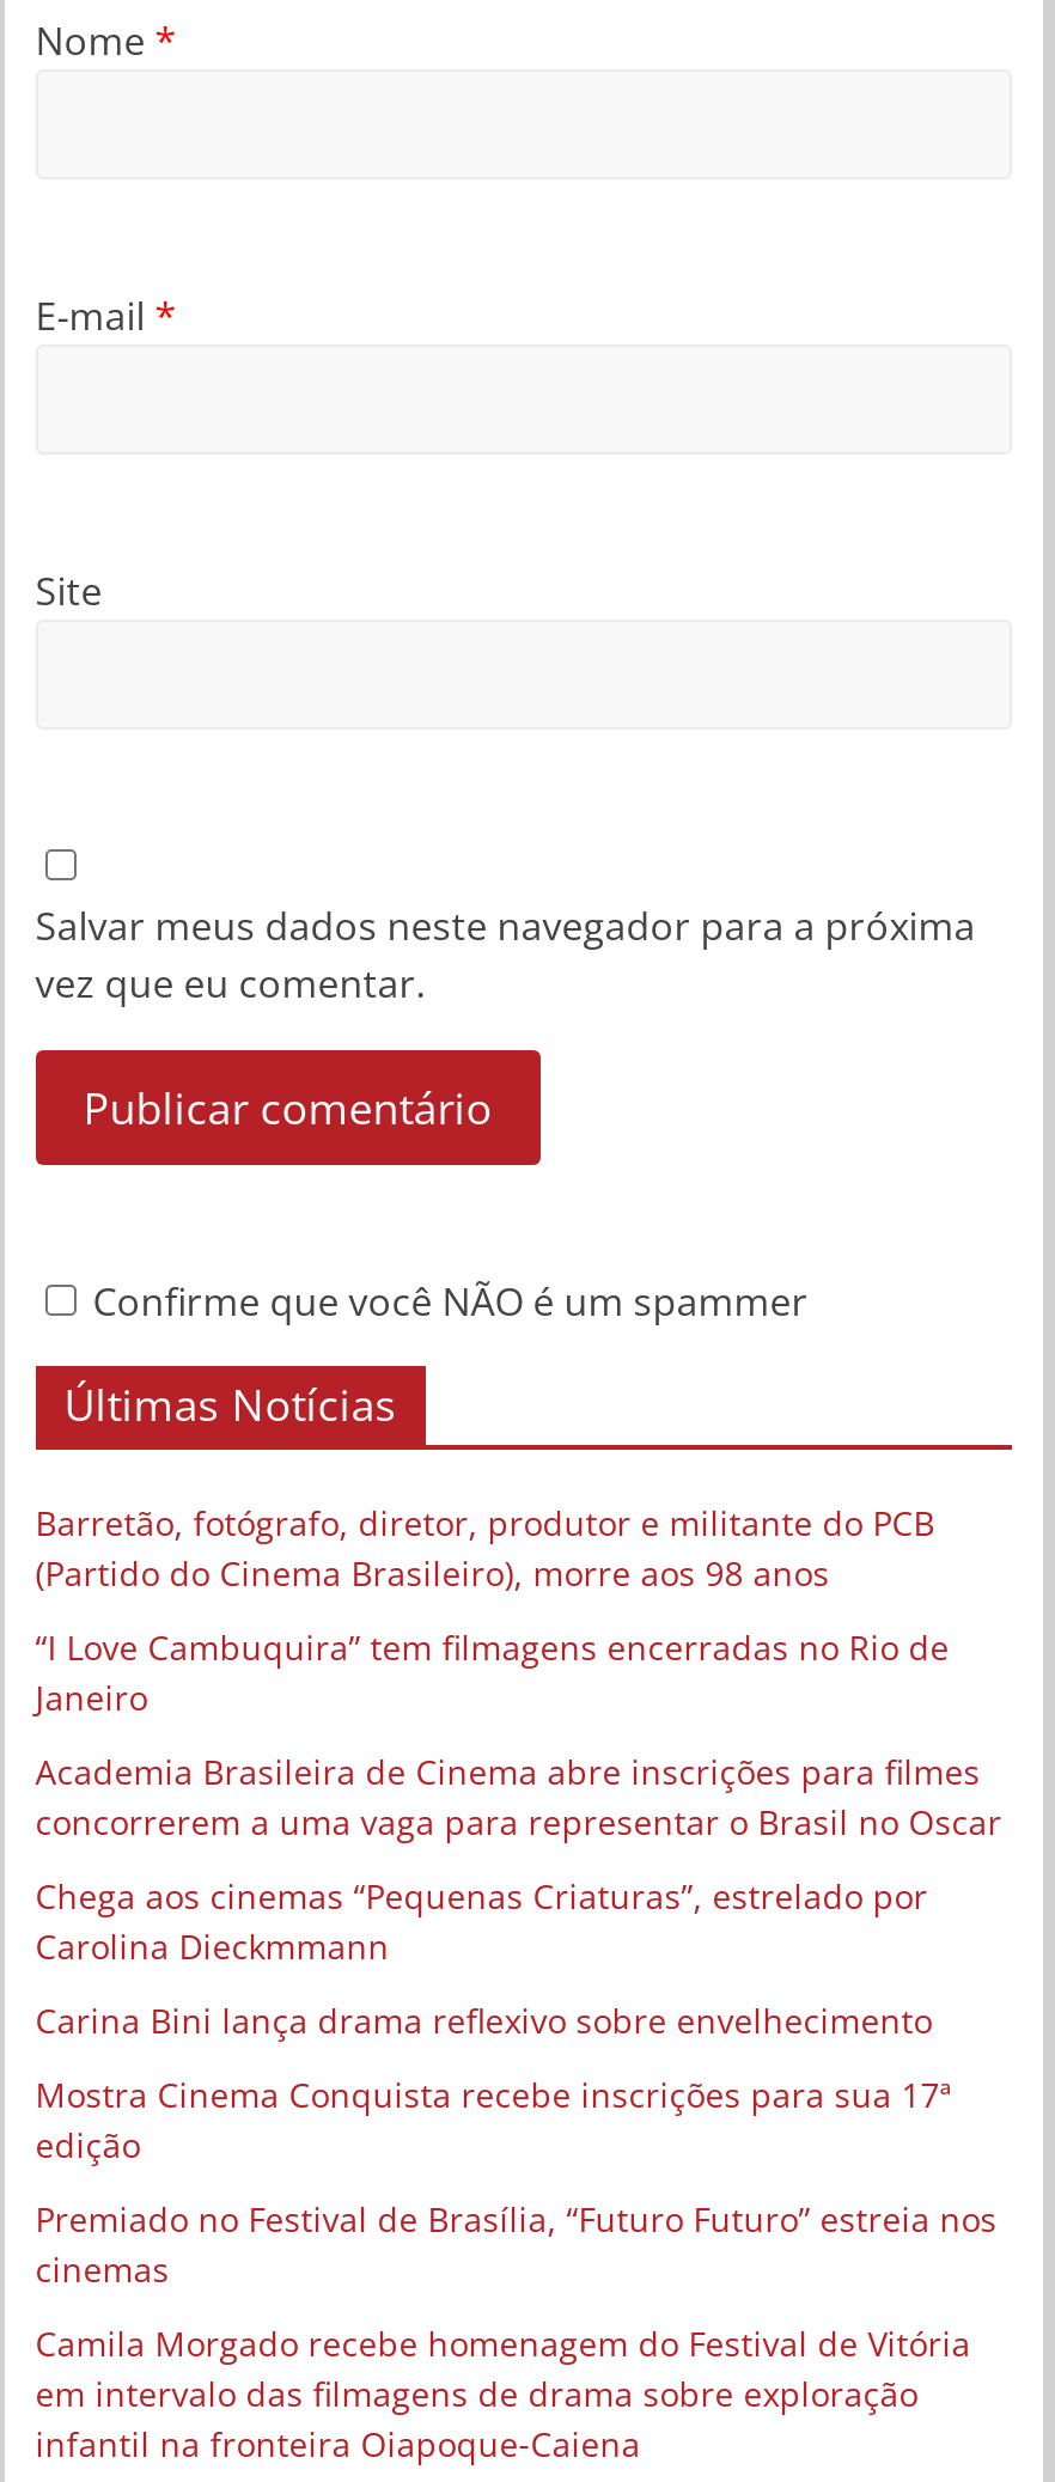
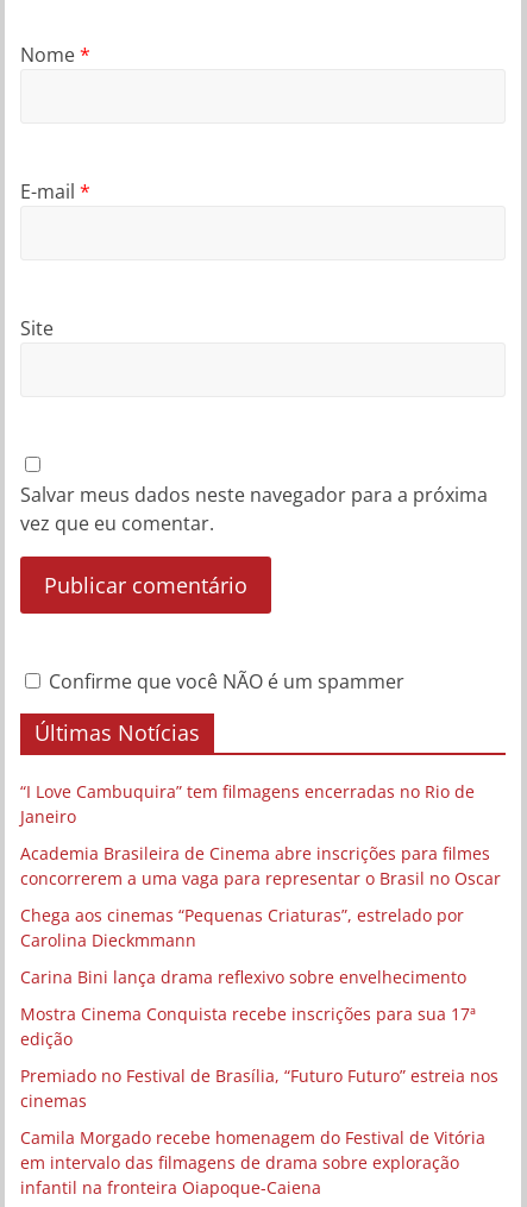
[35,1499,935,1594] Barretão, fotógrafo, diretor, produtor e militante do PCB | (Partido do Cinema Brasileiro), morre aos 98 anos -> none

